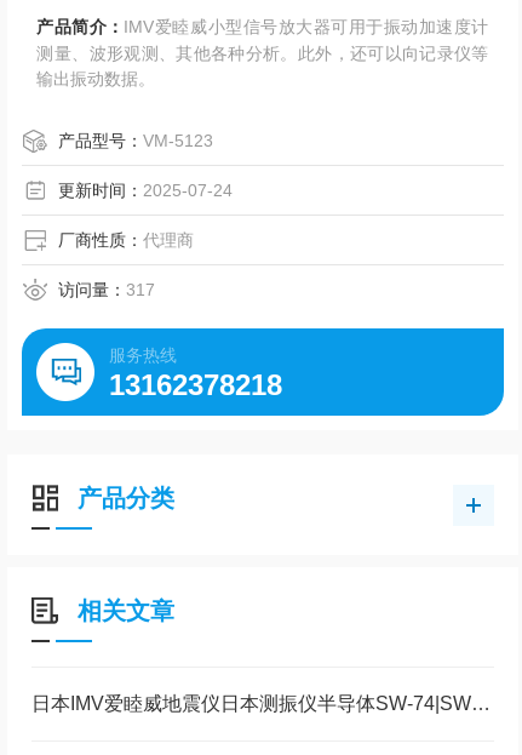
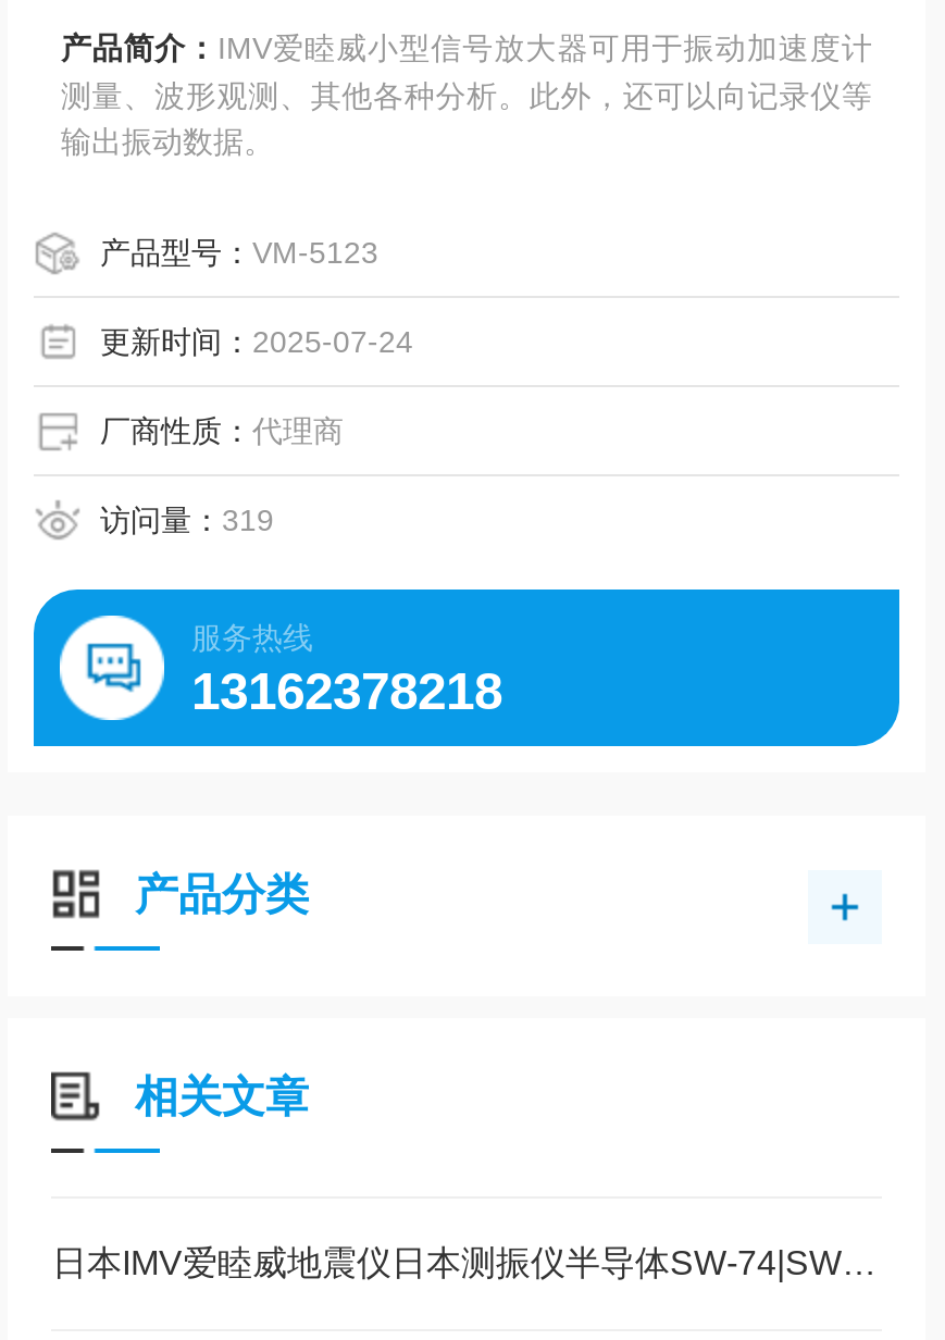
[59,280,156,299] 访问量：317 -> [100,502,274,537] 访问量：319

